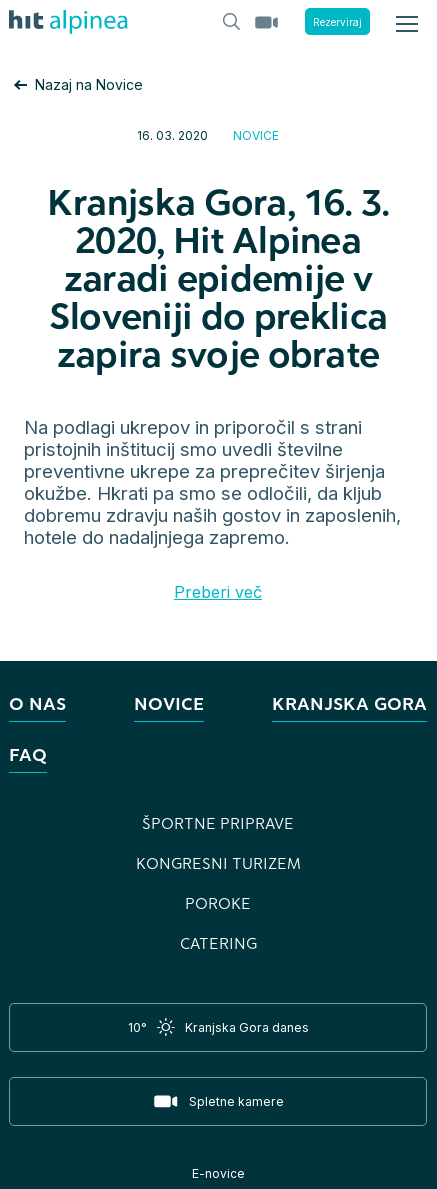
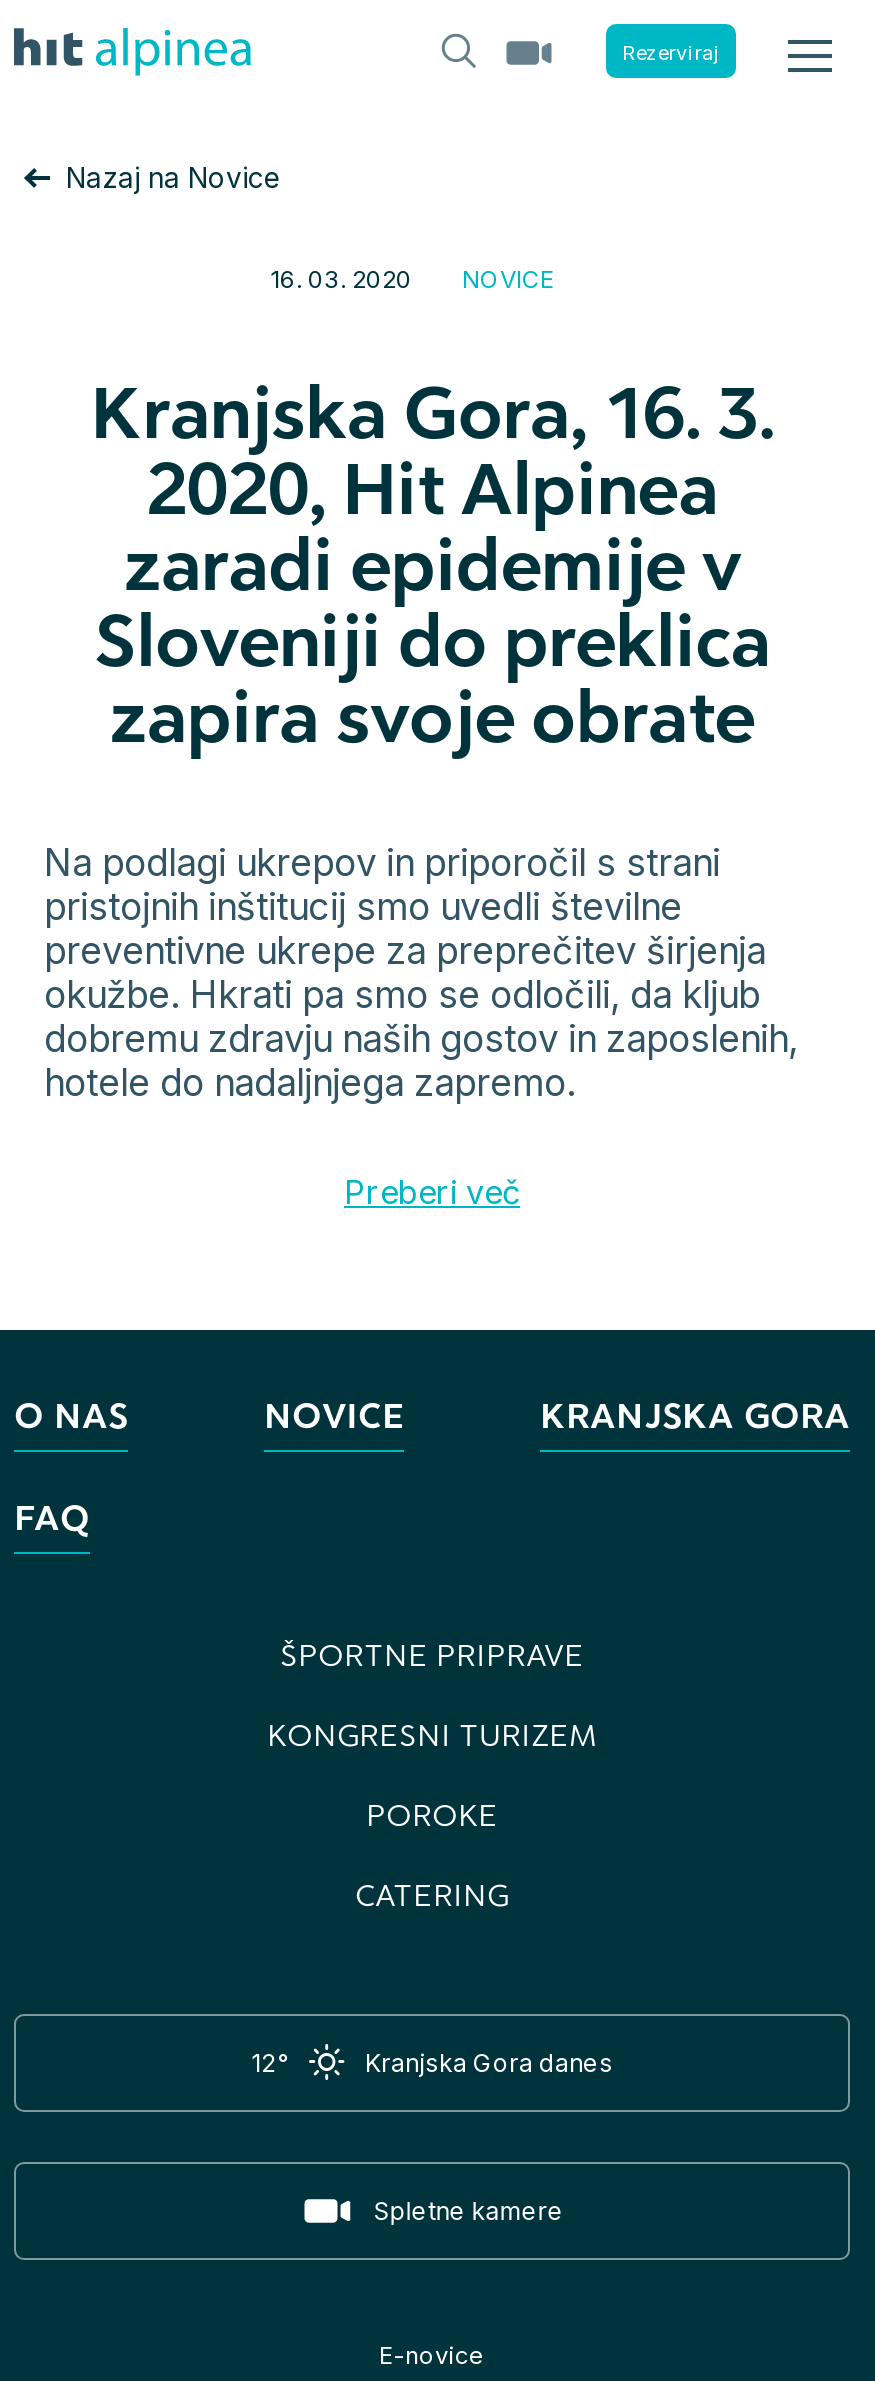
[127,1020,146,1035] 10° -> [251,2048,289,2078] 12°

